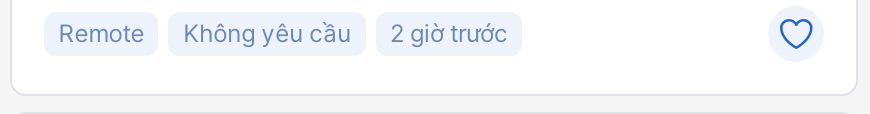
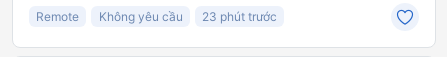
[58,17,508,47] Remote Không yêu cầu 2 giờ trước -> [36,9,277,24] Remote Không yêu cầu 23 phút trước

